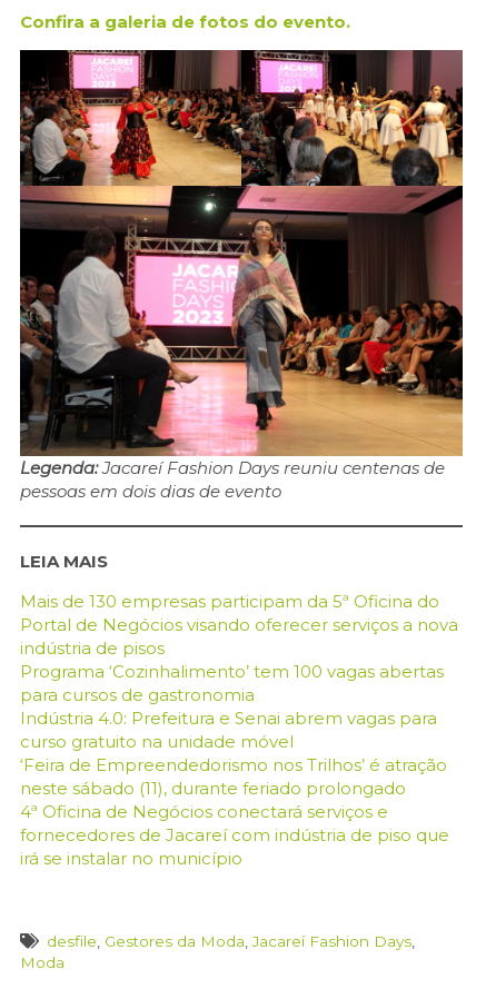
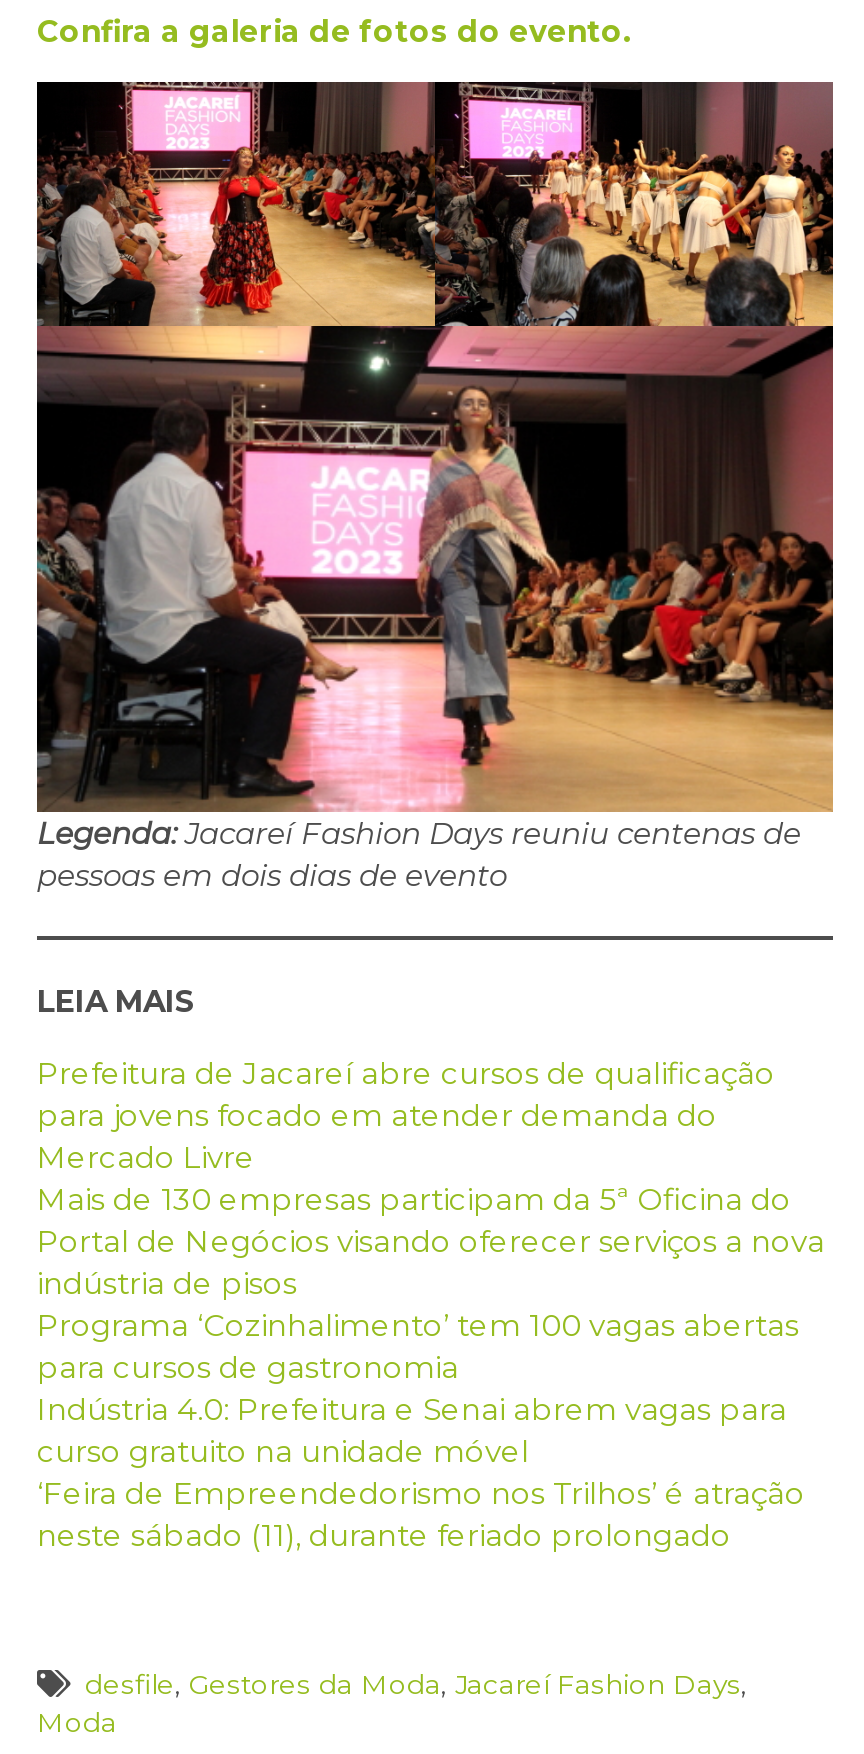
none -> [37,1054,775,1176] Prefeitura de Jacareí abre cursos de qualificação | para jovens focado em atender demanda do | Mercado Livre
moved [20,591,458,799] -> [37,1180,825,1554]: Mais de 130 empresas participam da 5ª Oficina do | Portal de Negócios visando oferecer serviços a nova | indústria de pisos | ... | ‘Feira de Empreendedorismo nos Trilhos’ é atração | neste sábado (11), durante feriado prolongado
[20,801,449,869] 4ª Oficina de Negócios conectará serviços e | fornecedores de Jacareí com indústria de piso que | irá se instalar no município -> none

